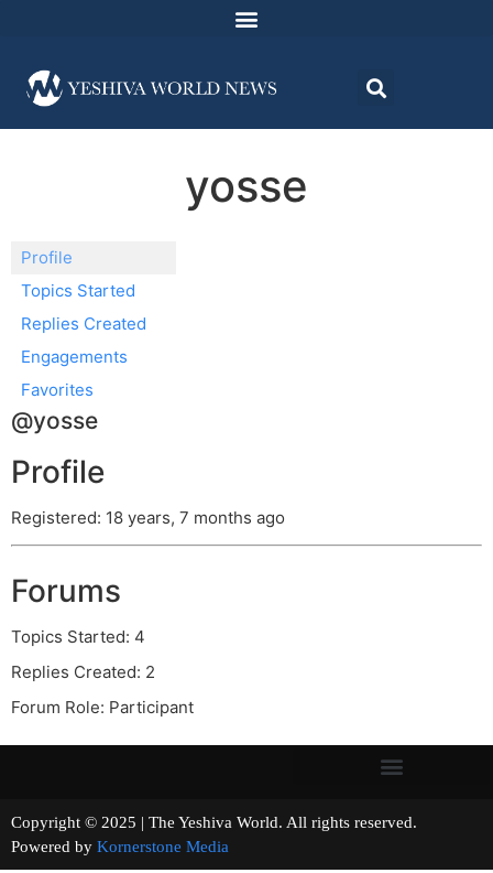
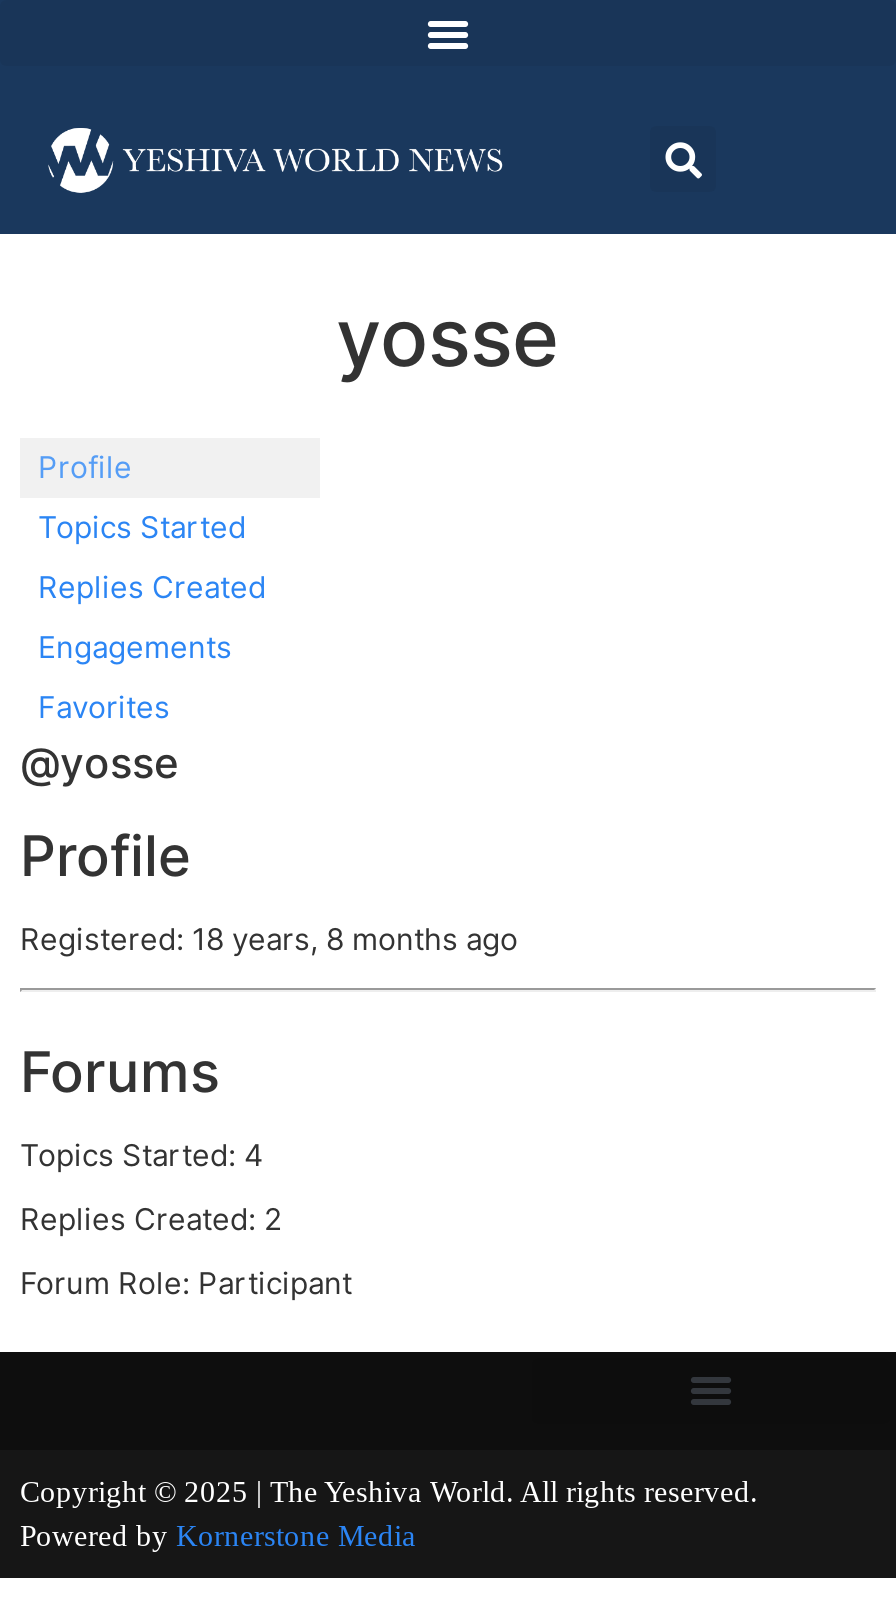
[11,507,285,528] Registered: 18 years, 7 months ago -> [20,920,518,958] Registered: 18 years, 8 months ago

